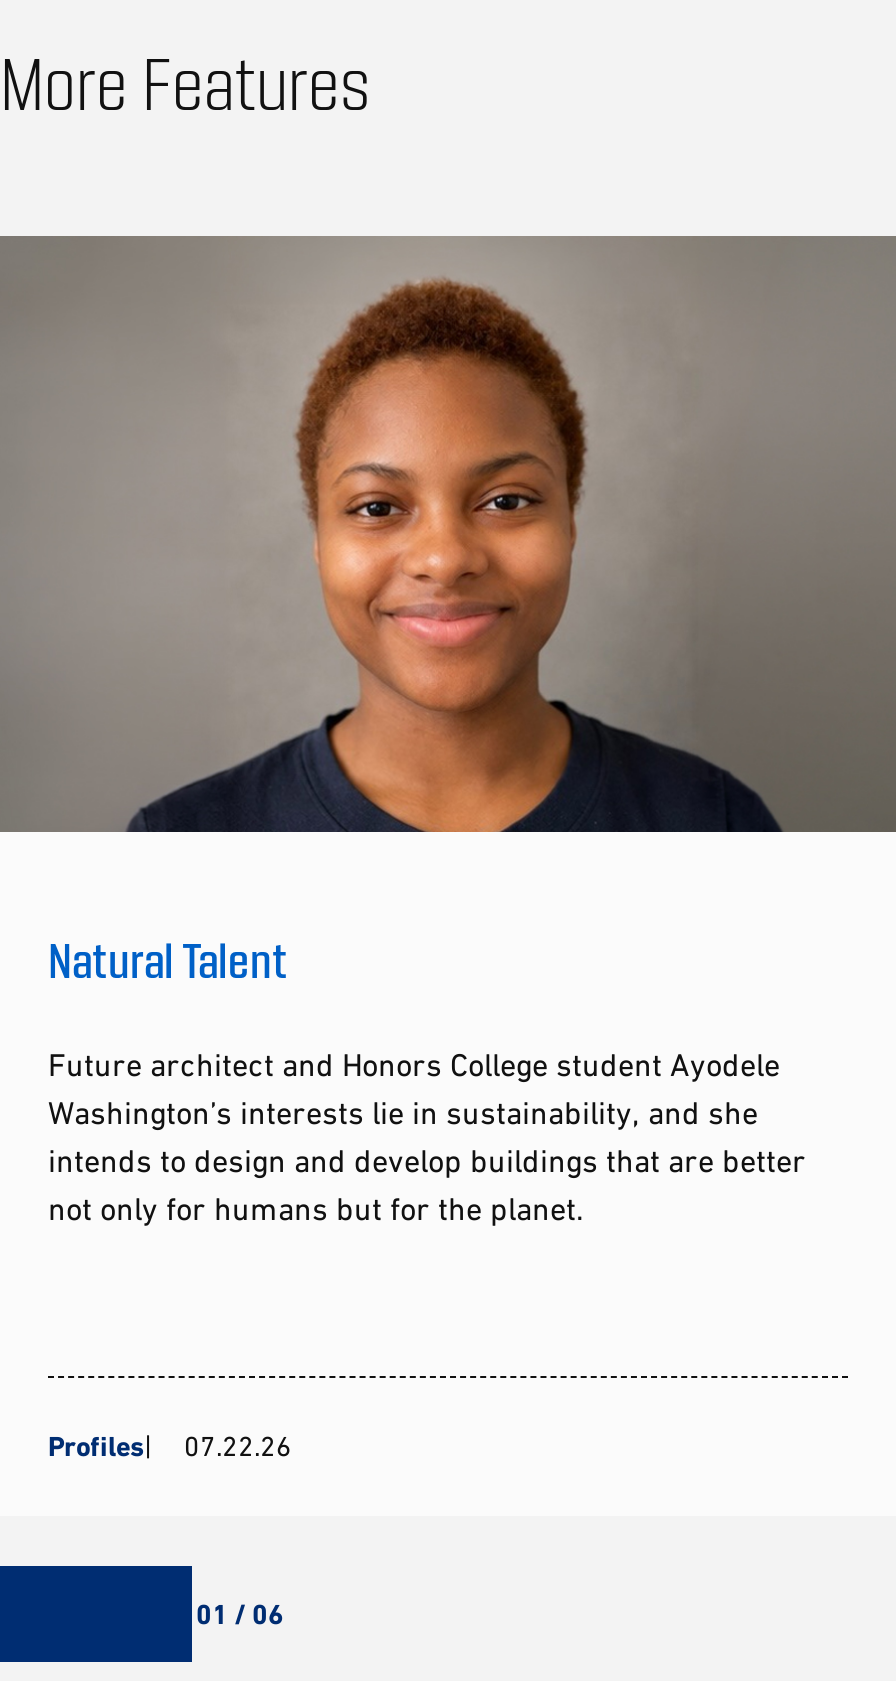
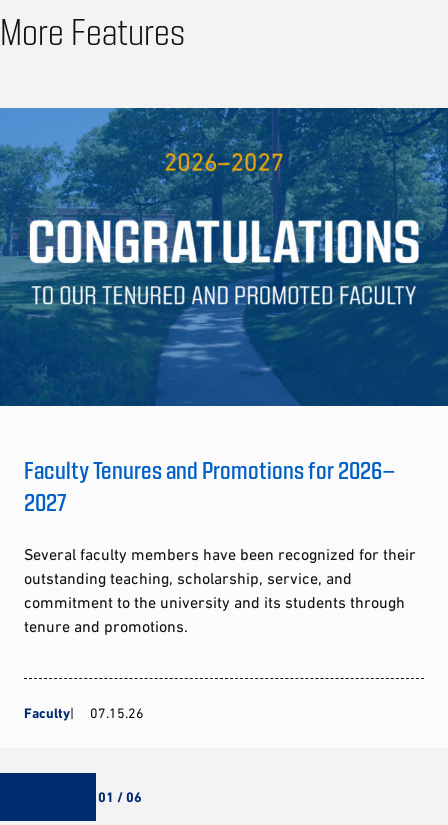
[6,234,890,834] [image] -> [3,107,445,407] [image]
[48,931,288,989] Natural Talent -> [24,455,396,516] Faculty Tenures and Promotions for 2026– | 2027
[48,1047,806,1227] Future architect and Honors College student Ayodele | Washington’s interests lie in sustainability, and she | intends to design and develop buildings that are better | not only for humans but for the planet. -> [24,545,416,635] Several faculty members have been recognized for their | outstanding teaching, scholarship, service, and | commitment to the university and its students through | tenure and promotions.
[48,1431,292,1463] Profiles | 07.22.26 -> [24,705,144,721] Faculty | 07.15.26

